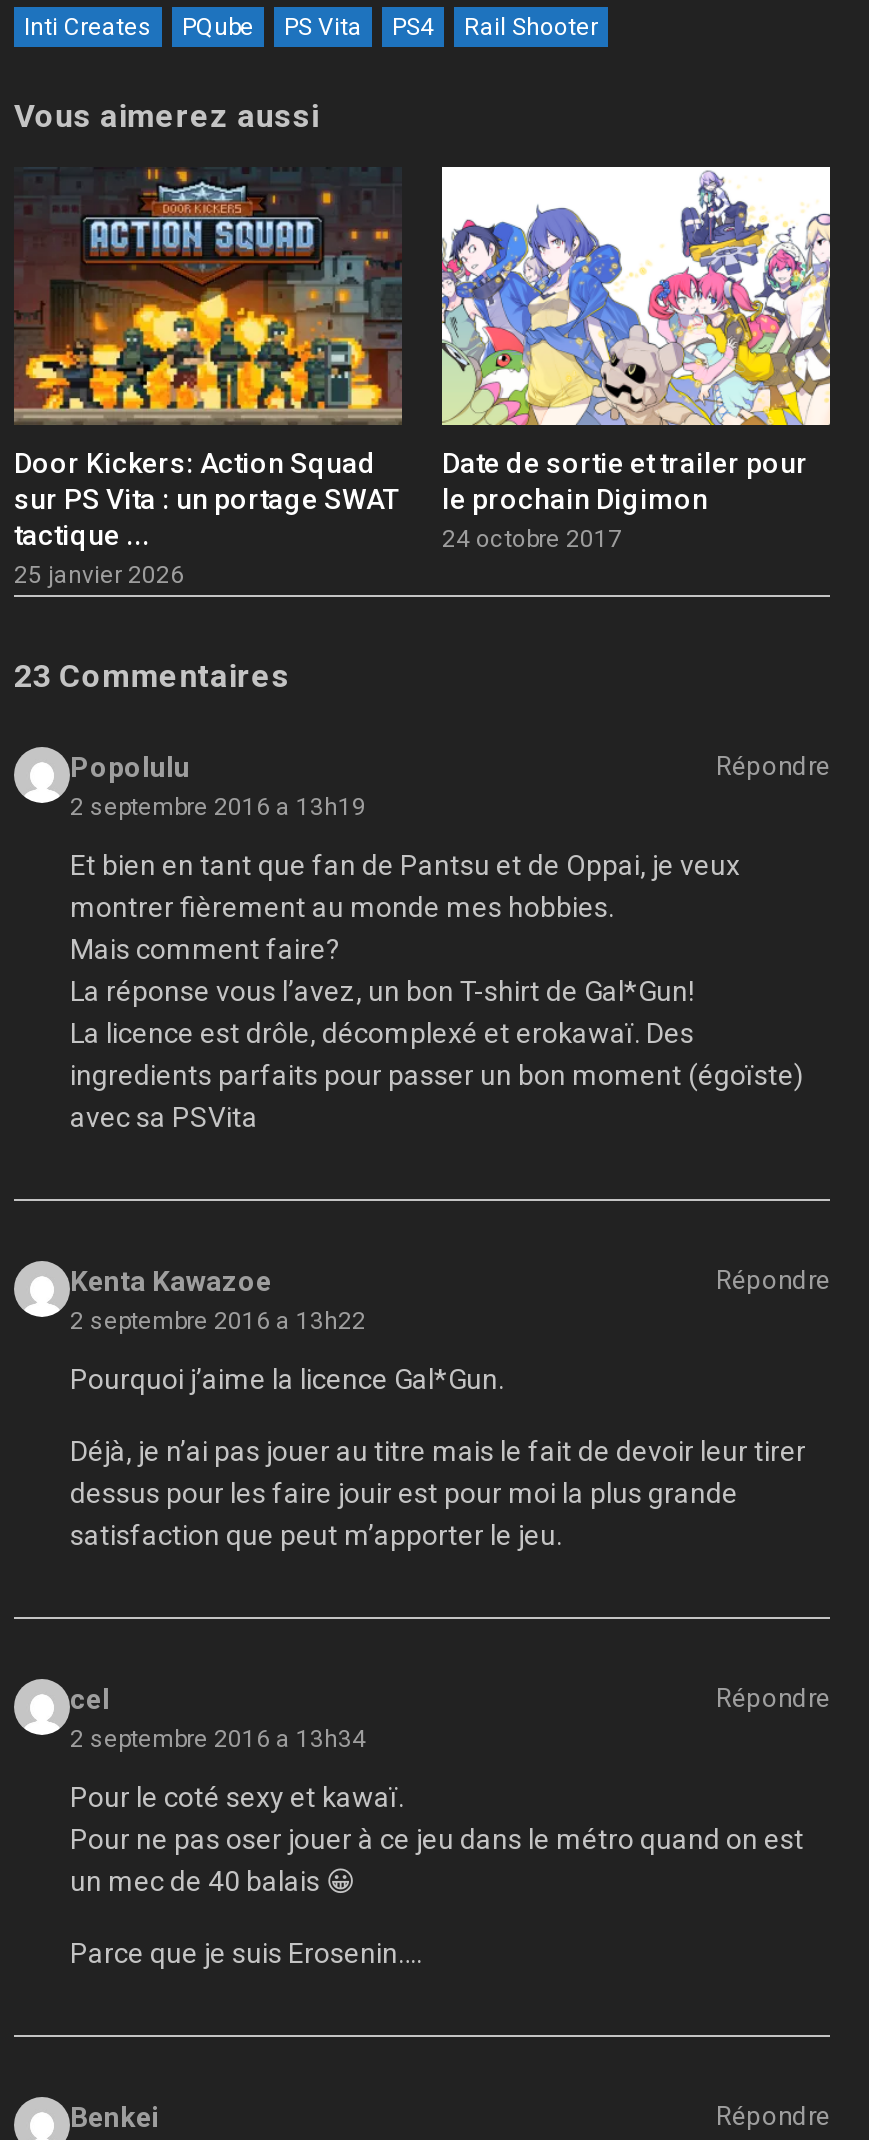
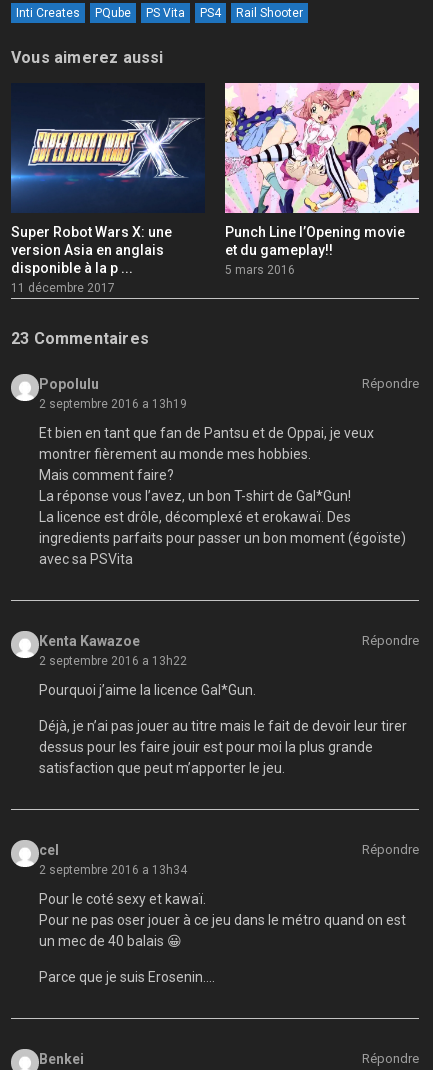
[12,166,404,589] [image] | Door Kickers: Action Squad | sur PS Vita : un portage SWAT | tactique ... | 25 janvier 2026 -> [10,84,205,294] [image] | Super Robot Wars X: une | version Asia en anglais | disponible à la p ... | 11 décembre 2017
[440,166,832,553] [image] | Date de sortie et trailer pour | le prochain Digimon | 24 octobre 2017 -> [224,83,419,276] [image] | Punch Line l’Opening movie | et du gameplay!! | 5 mars 2016

